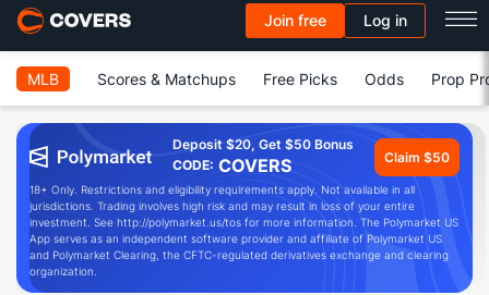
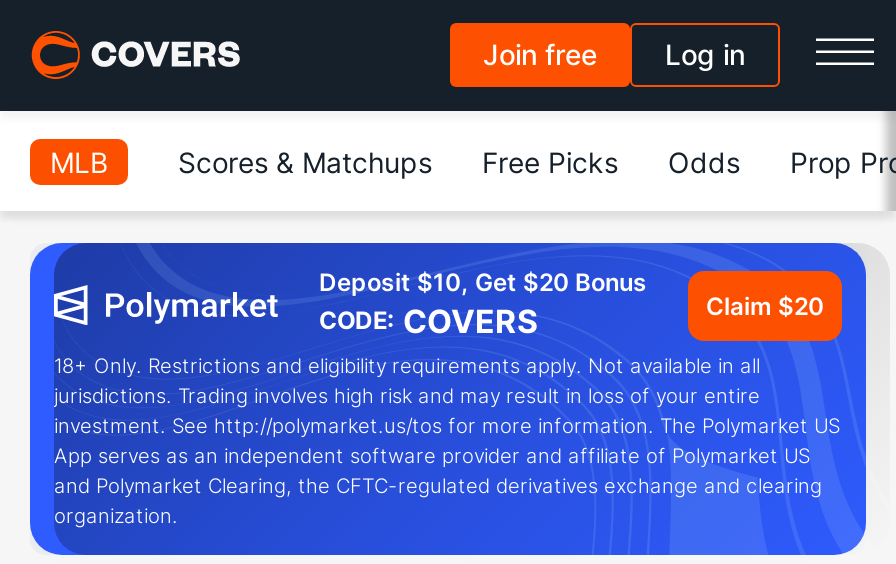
[172,136,354,152] Deposit $20, Get $50 Bonus -> [319,267,647,297] Deposit $10, Get $20 Bonus
[384,149,450,165] Claim $50 -> [706,290,824,320] Claim $20

